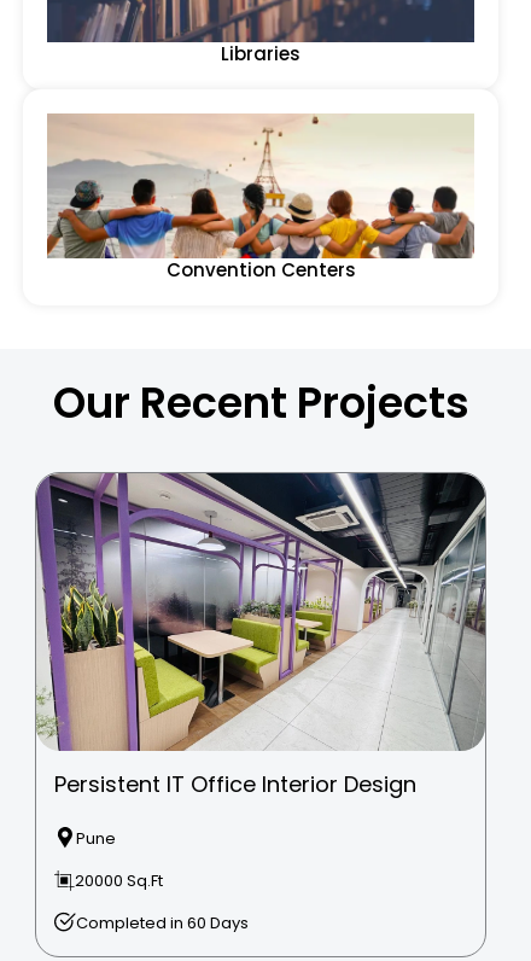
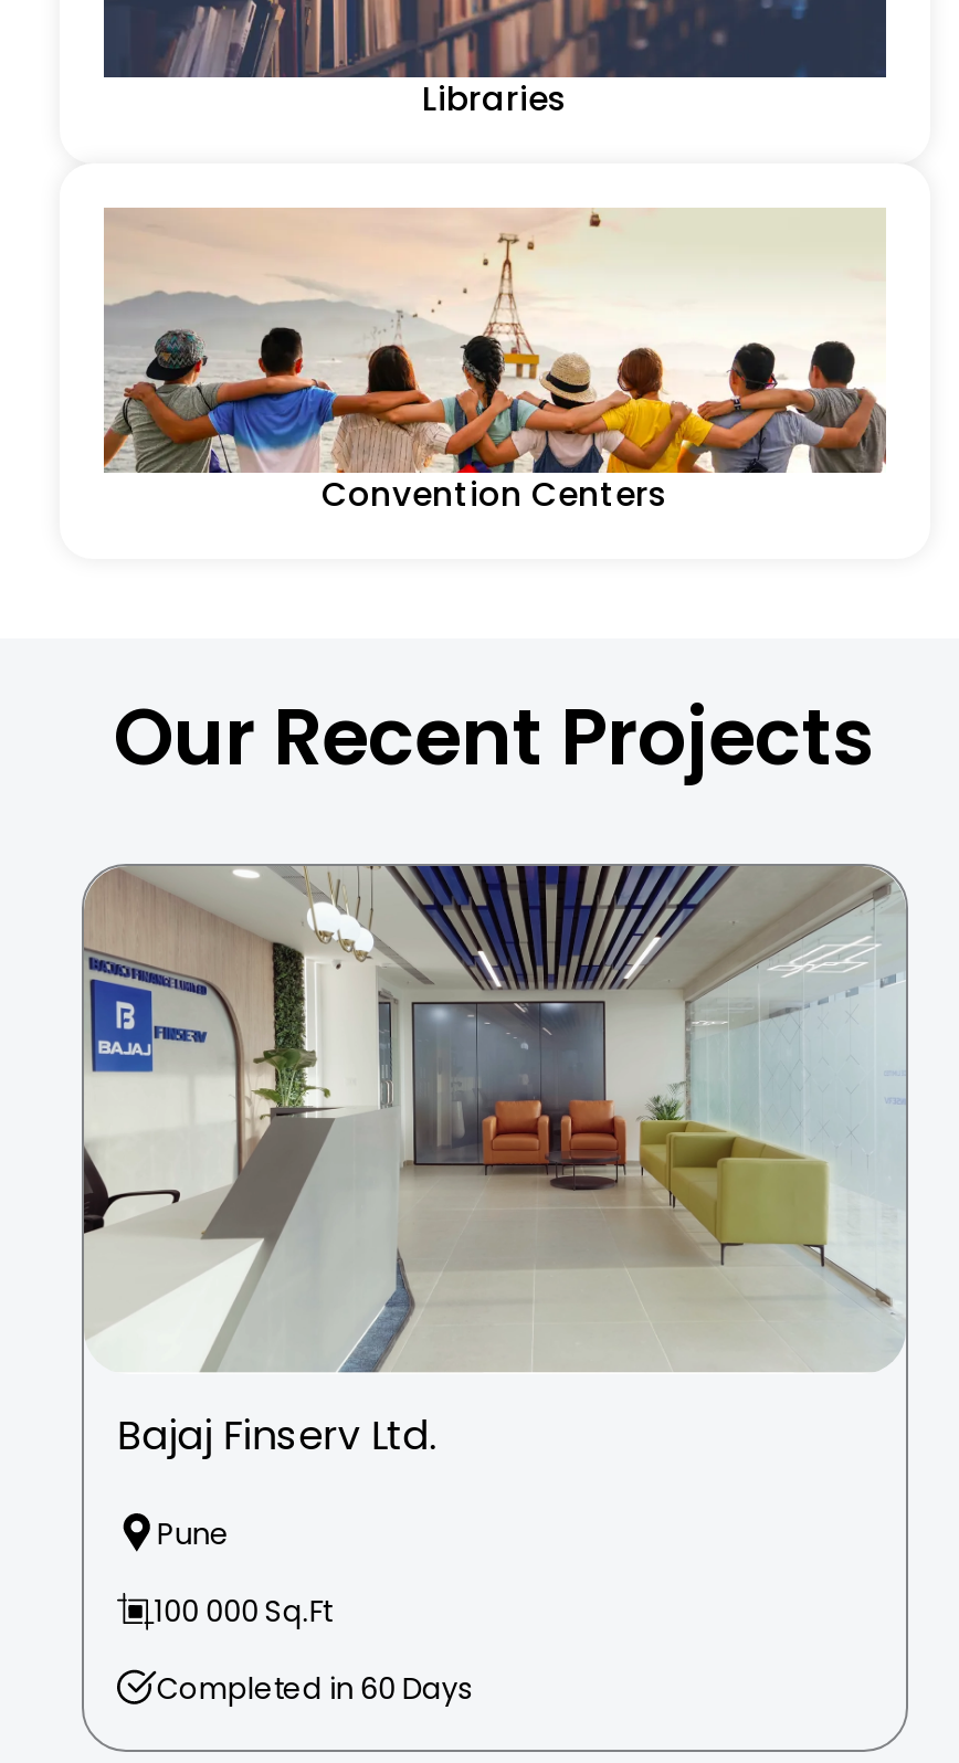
[36,472,486,799] [image] | Persistent IT Office Interior Design -> [82,864,906,1463] [image] | Bajaj Finserv Ltd.
[75,869,163,892] 20000 Sq.Ft -> [154,1591,331,1633] 100 000 Sq.Ft

